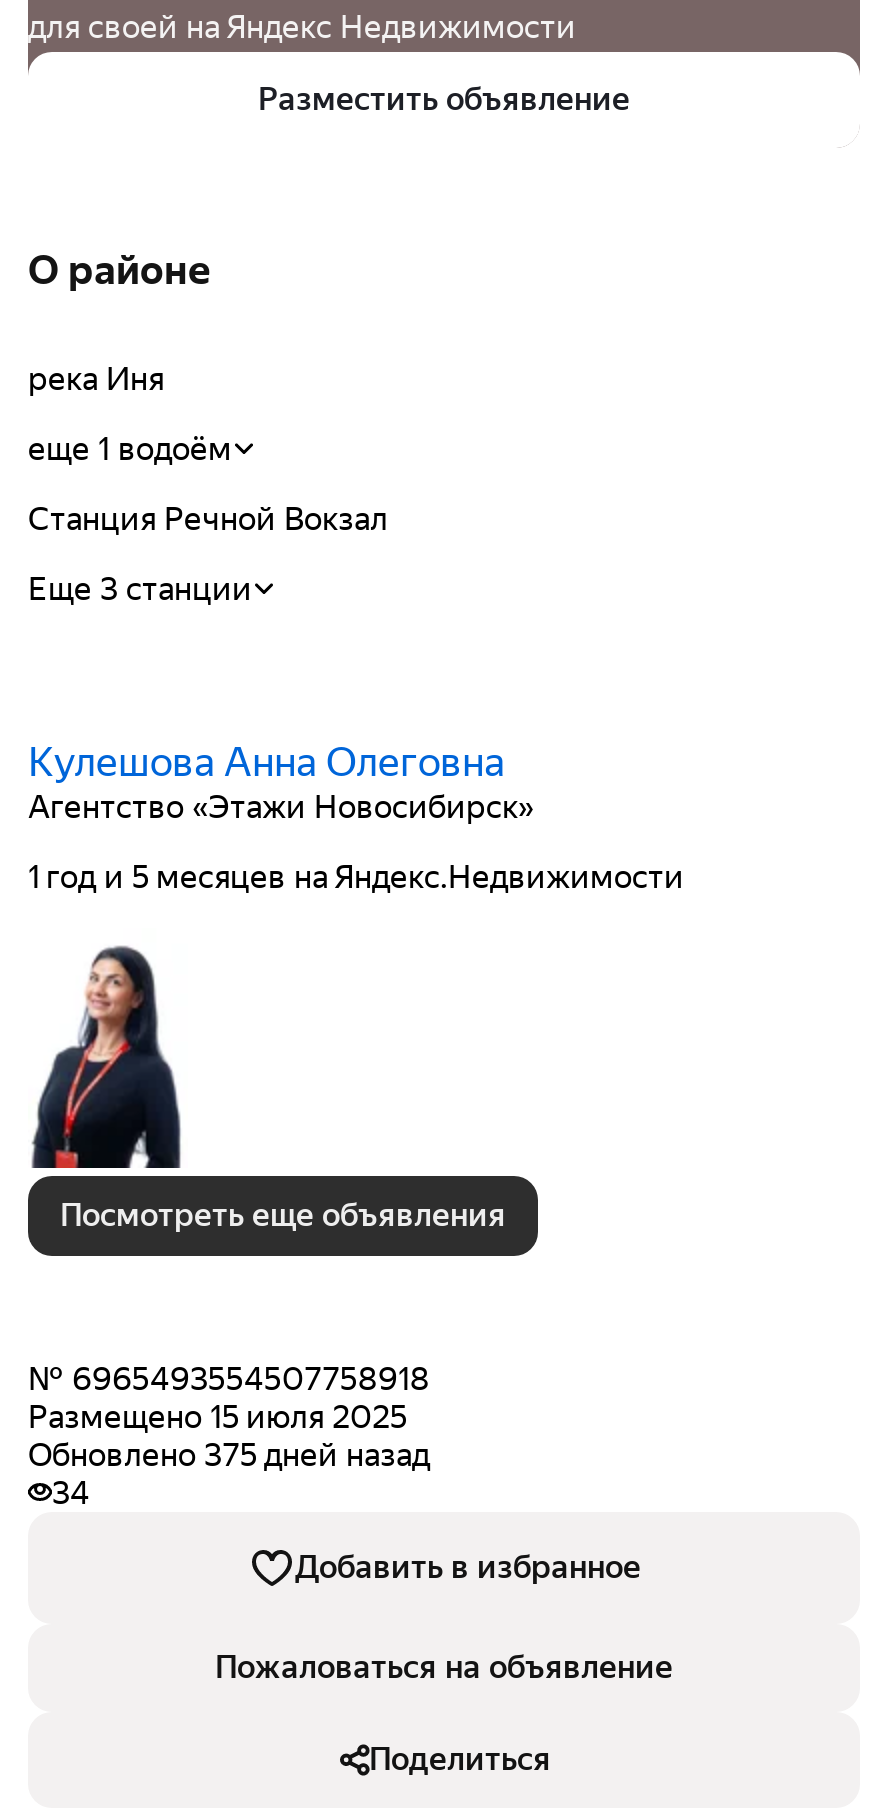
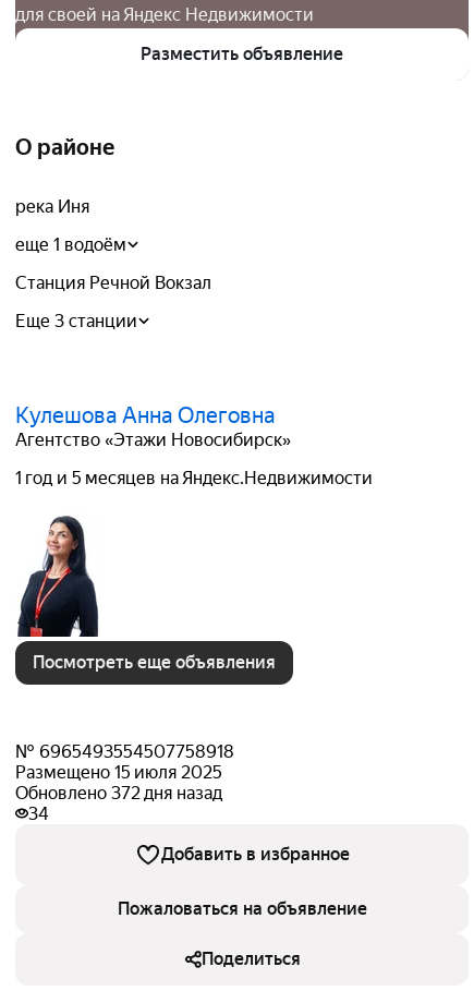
[28,1436,430,1474] Обновлено 375 дней назад -> [15,783,222,804] Обновлено 372 дня назад

